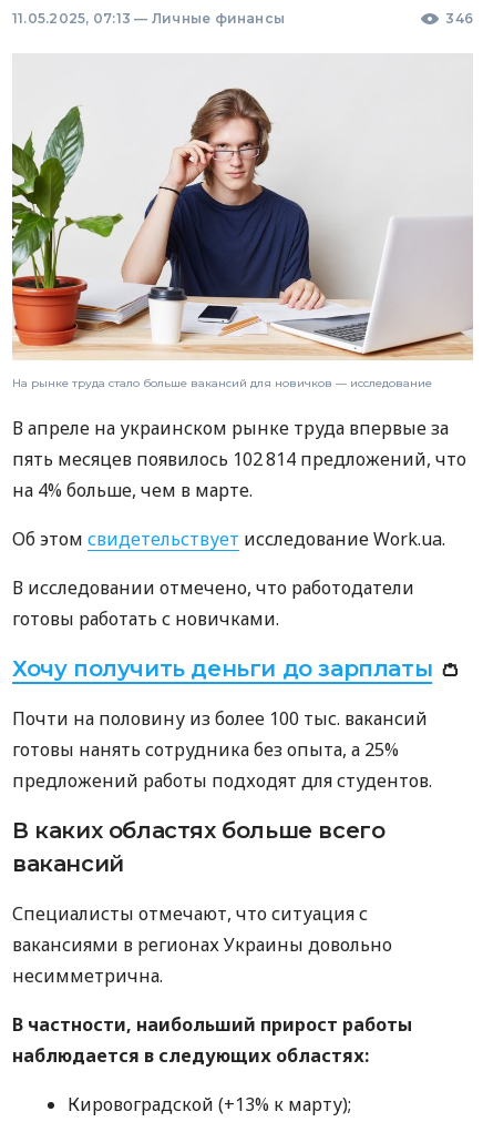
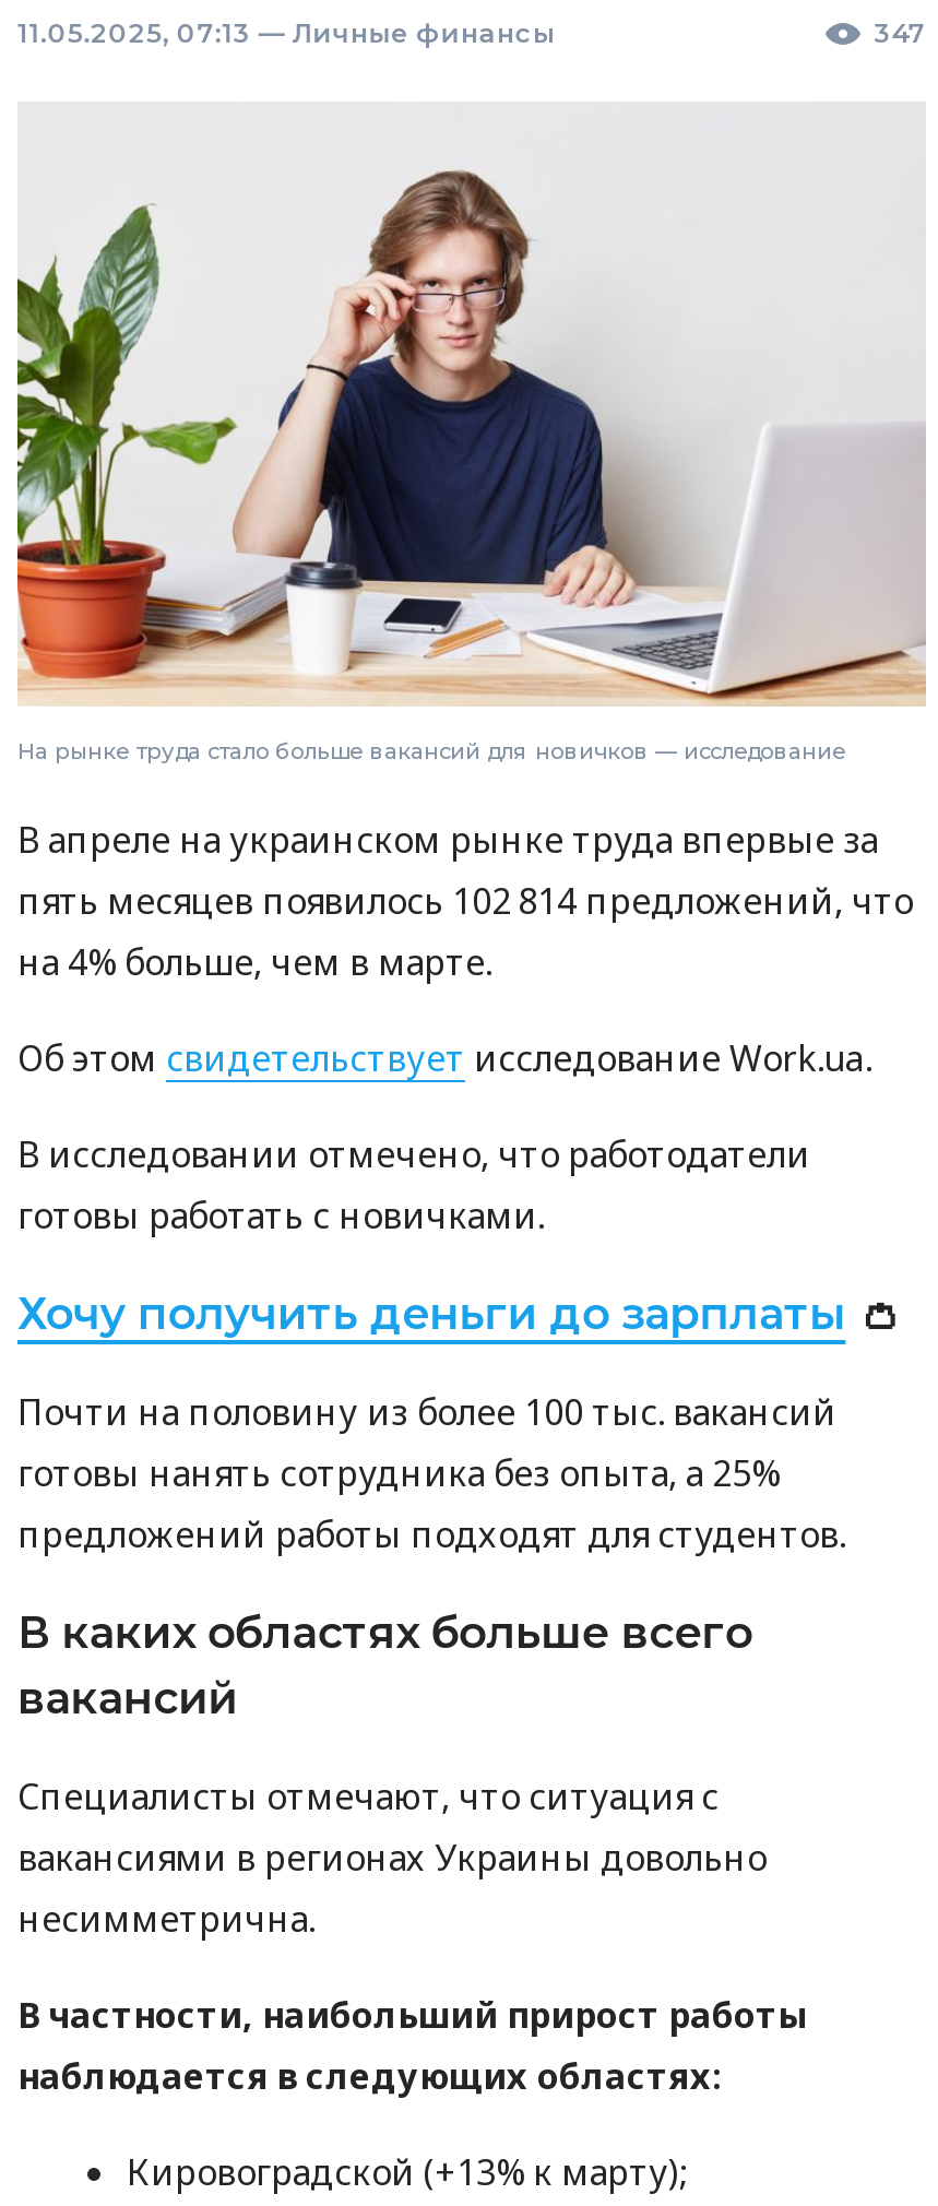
[446,10,473,27] 346 -> [874,16,926,49] 347

